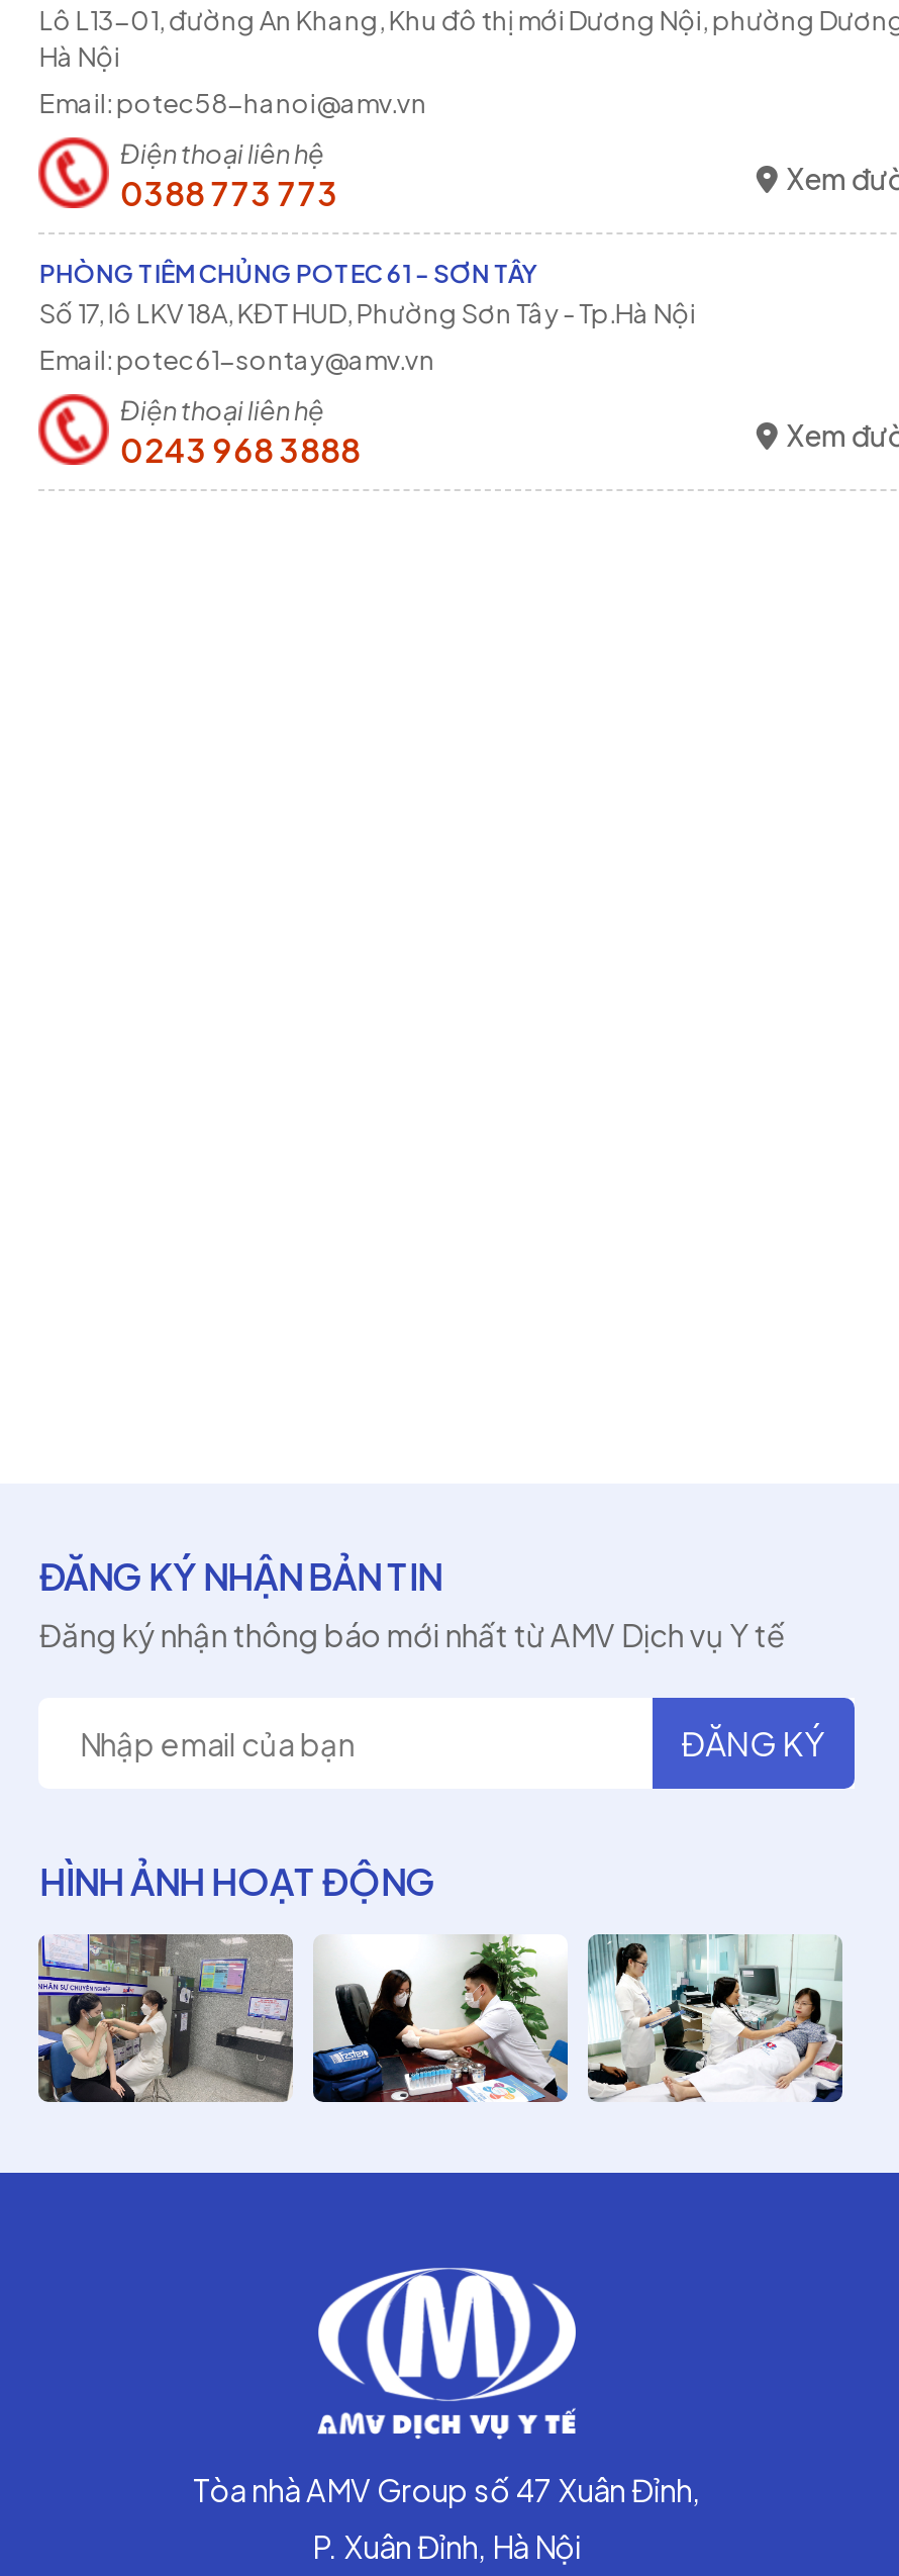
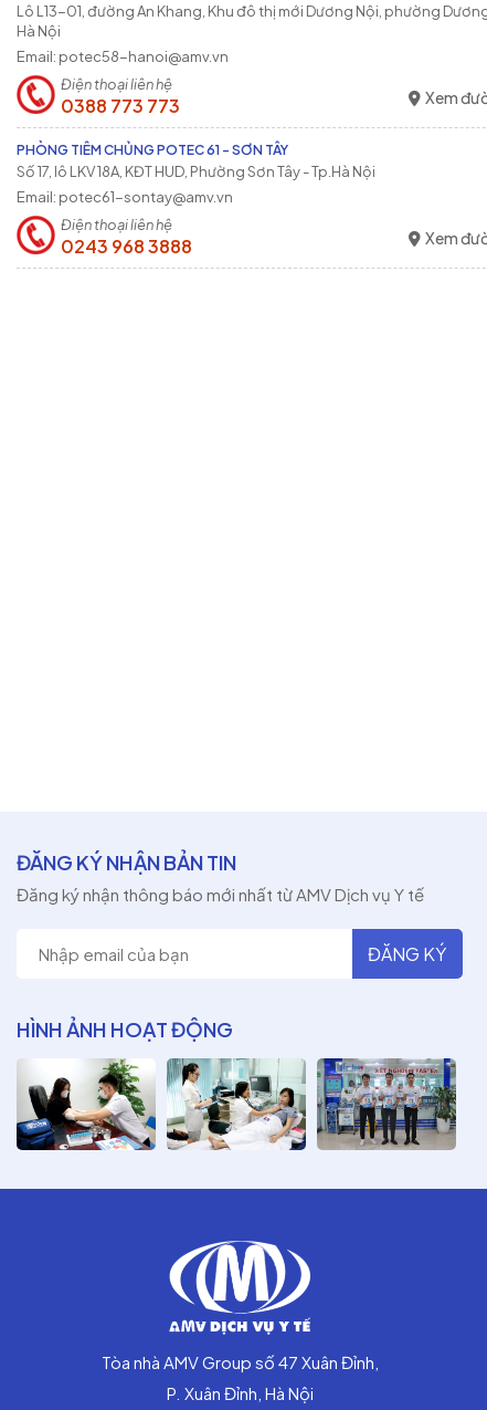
[36,1932,295,2104] [image] -> [15,1058,157,1151] [image]
[311,1934,570,2104] [image] -> [166,1057,307,1151] [image]
[588,1932,844,2104] [image] -> [316,1057,456,1151] [image]

